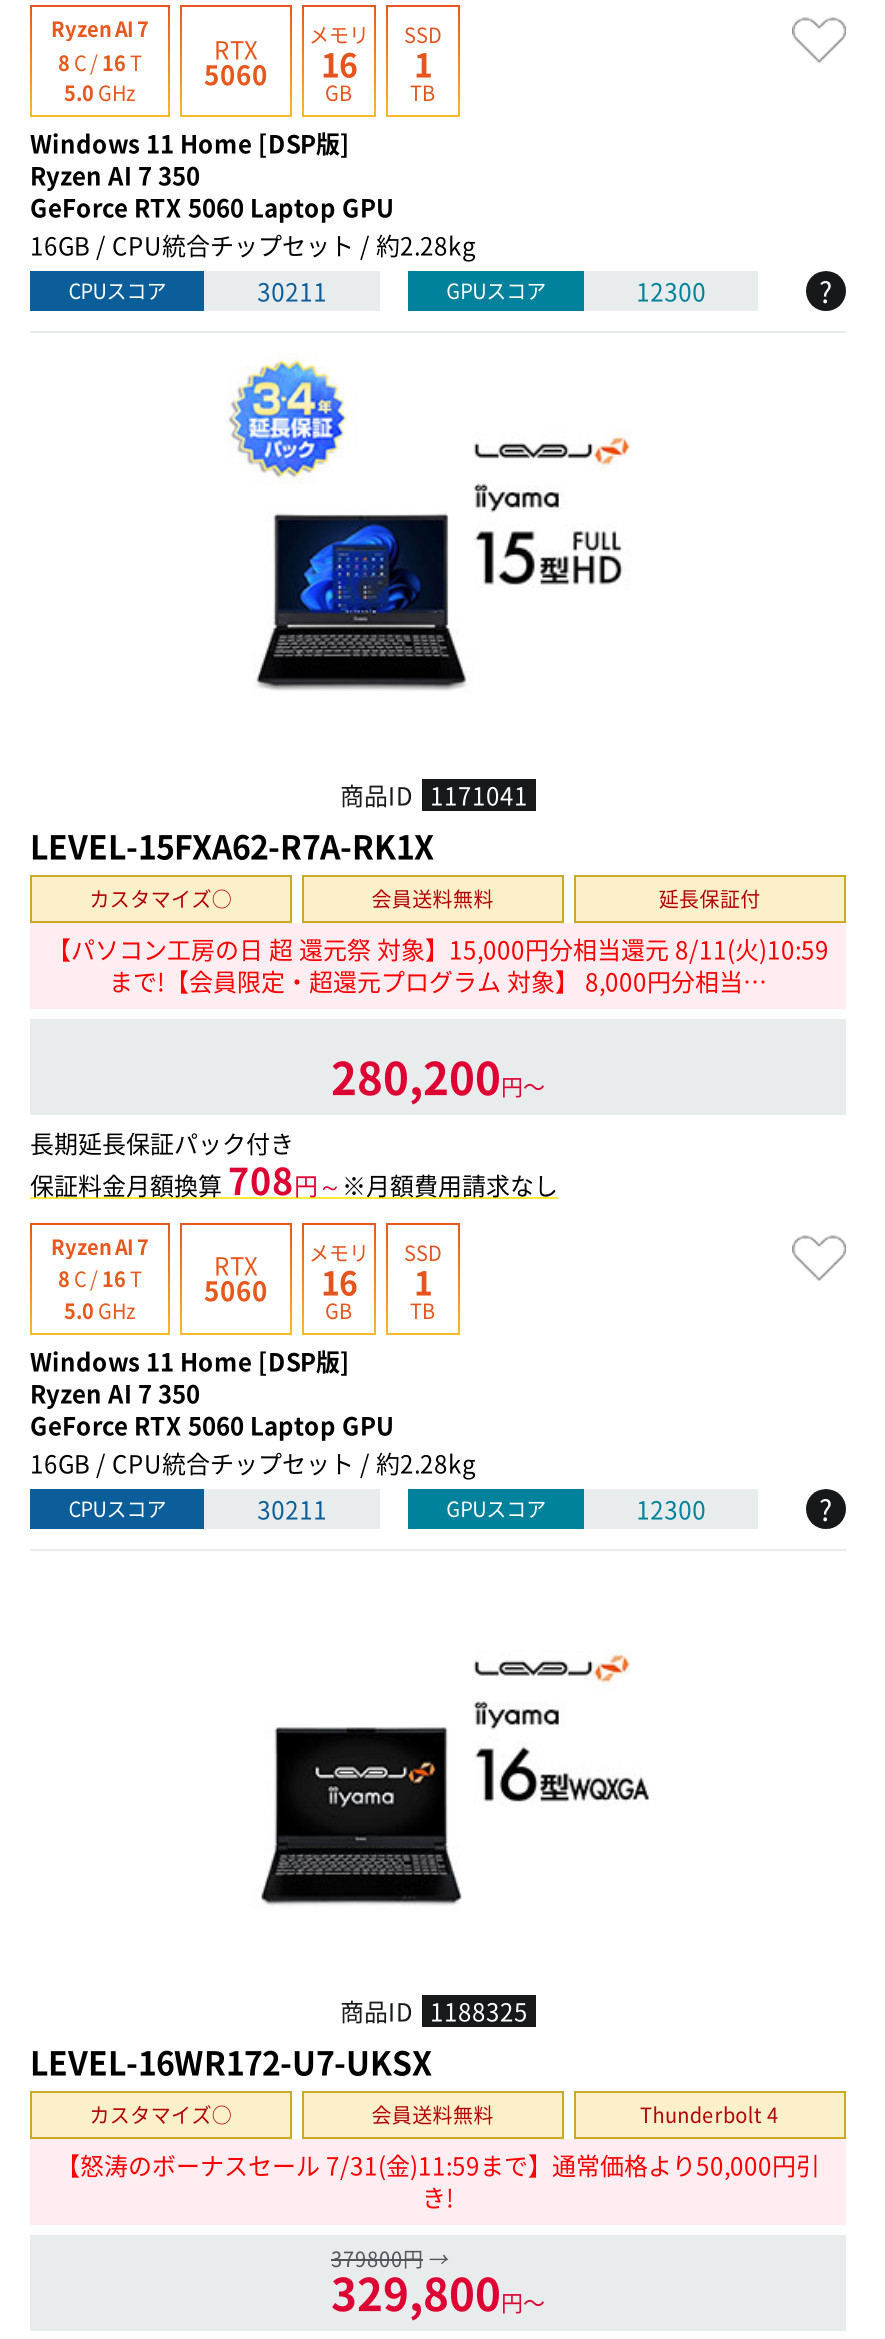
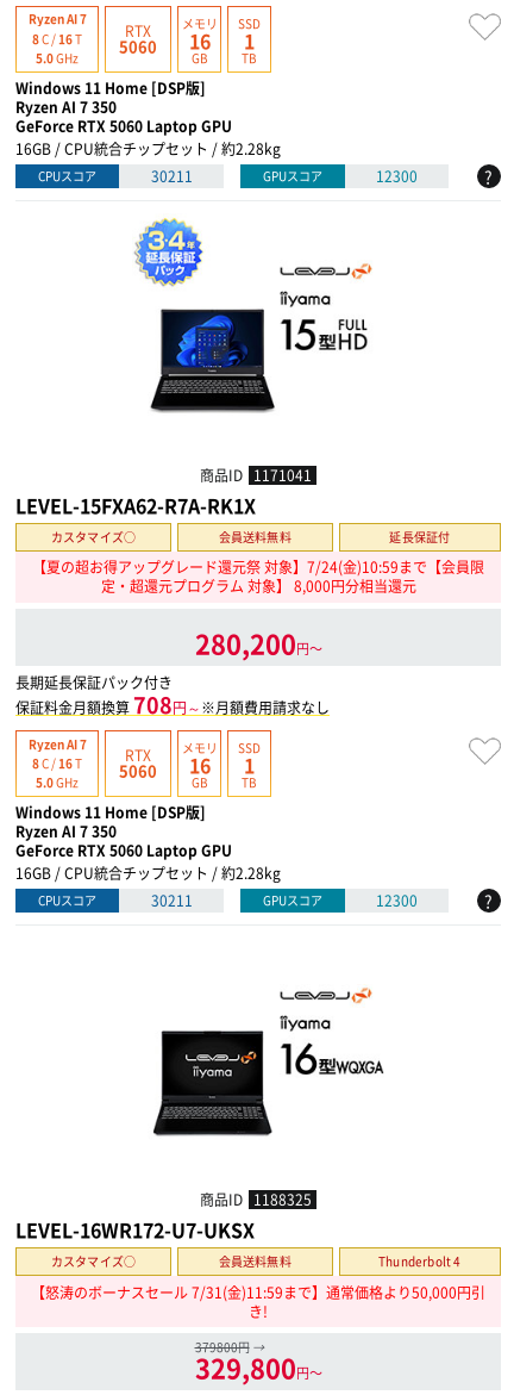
[47,932,829,1000] 【パソコン工房の日 超 還元祭 対象】15,000円分相当還元 8/11(火)10:59 | まで!【会員限定・超還元プログラム 対象】 8,000円分相当… -> [32,557,484,597] 【夏の超お得アップグレード還元祭 対象】7/24(金)10:59まで【会員限 | 定・超還元プログラム 対象】 8,000円分相当還元

